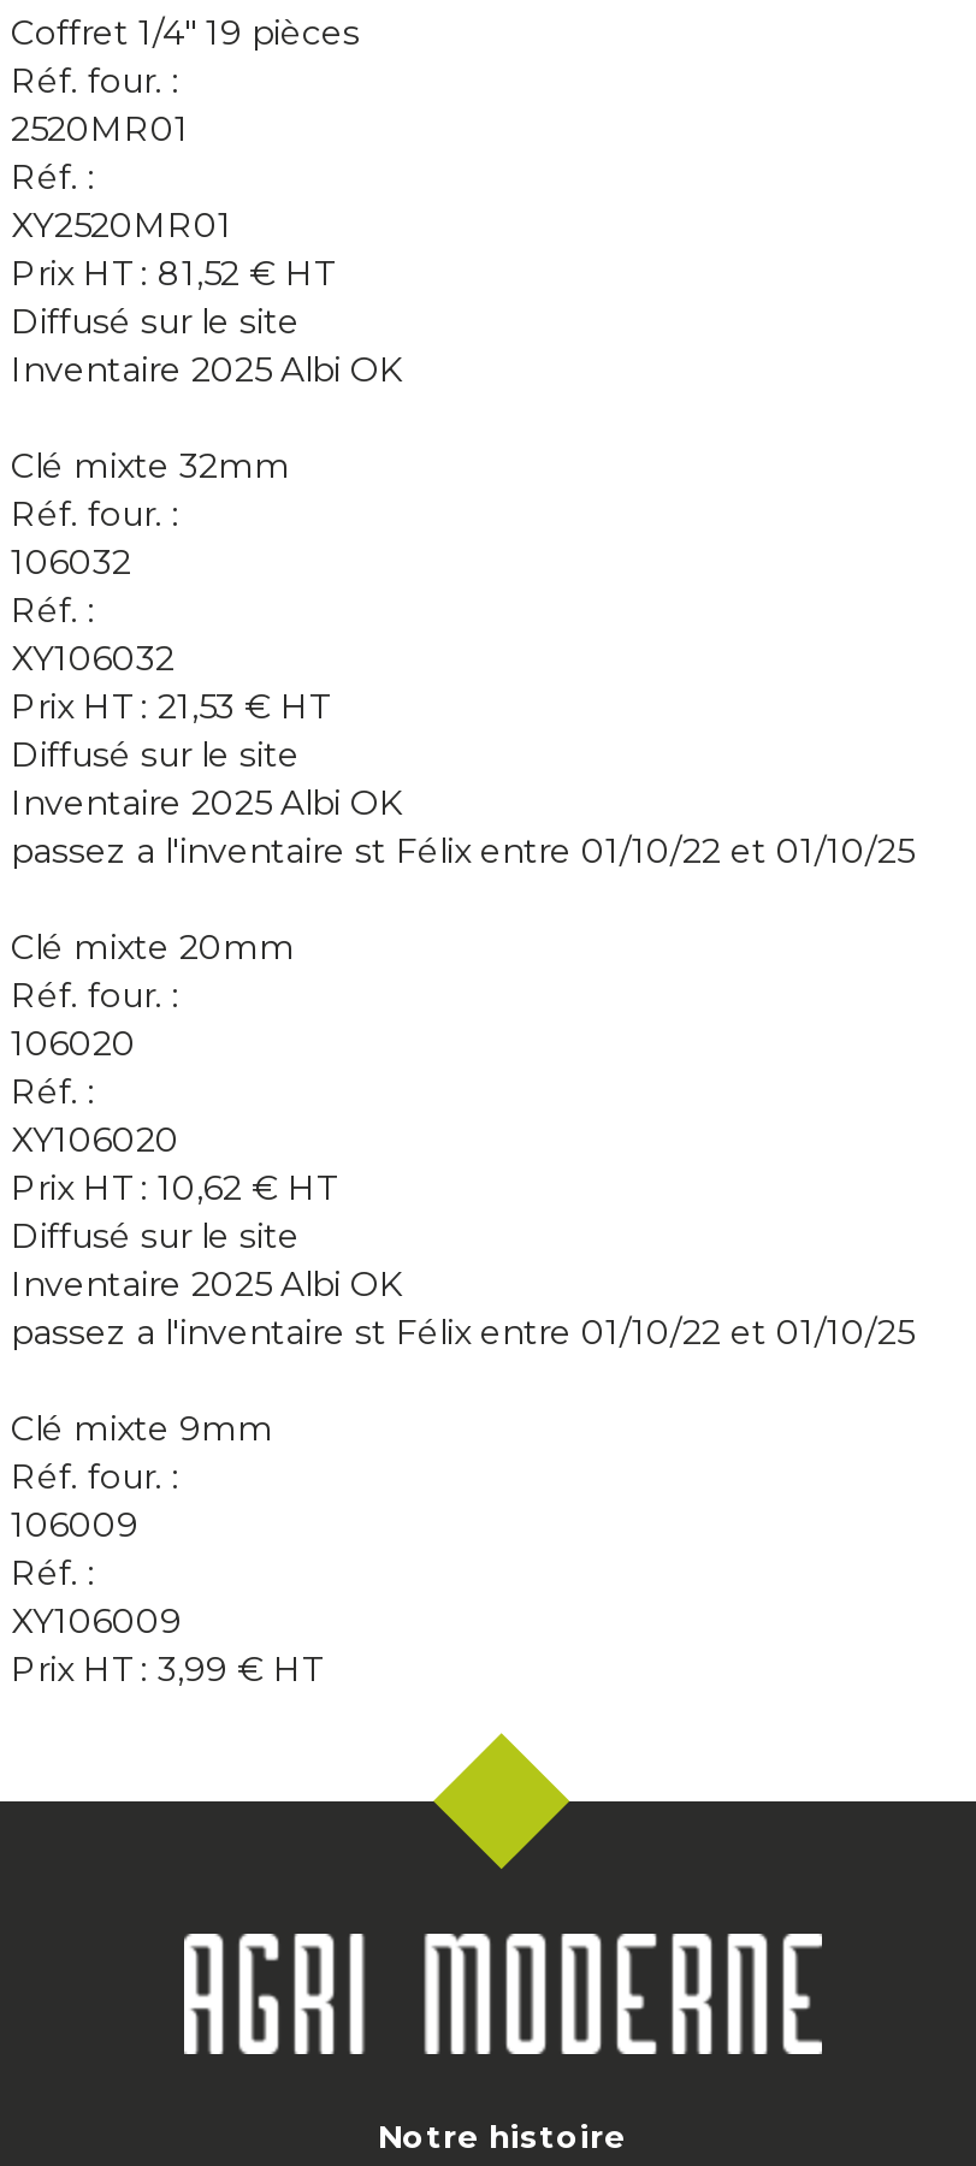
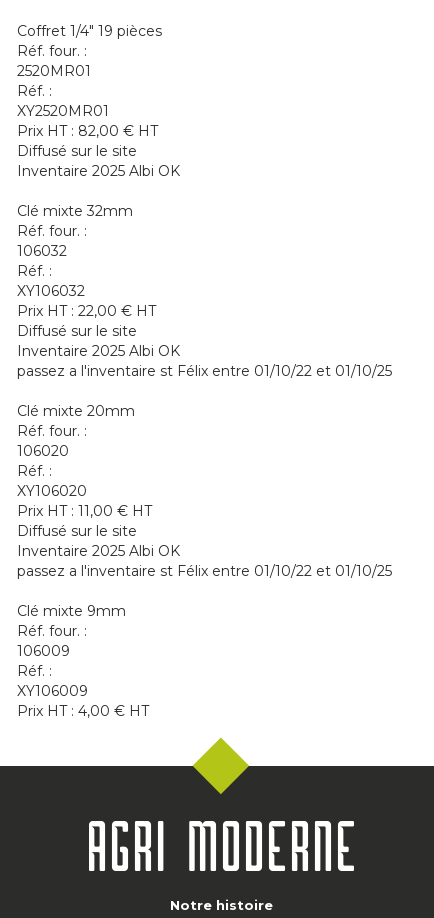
[11,251,333,295] Prix HT : 81,52 € HT -> [17,122,158,140] Prix HT : 82,00 € HT
[11,685,329,728] Prix HT : 21,53 € HT -> [17,302,156,320] Prix HT : 22,00 € HT
[11,1166,336,1209] Prix HT : 10,62 € HT -> [17,502,152,520] Prix HT : 11,00 € HT
[11,1647,321,1691] Prix HT : 3,99 € HT -> [17,702,149,720] Prix HT : 4,00 € HT

